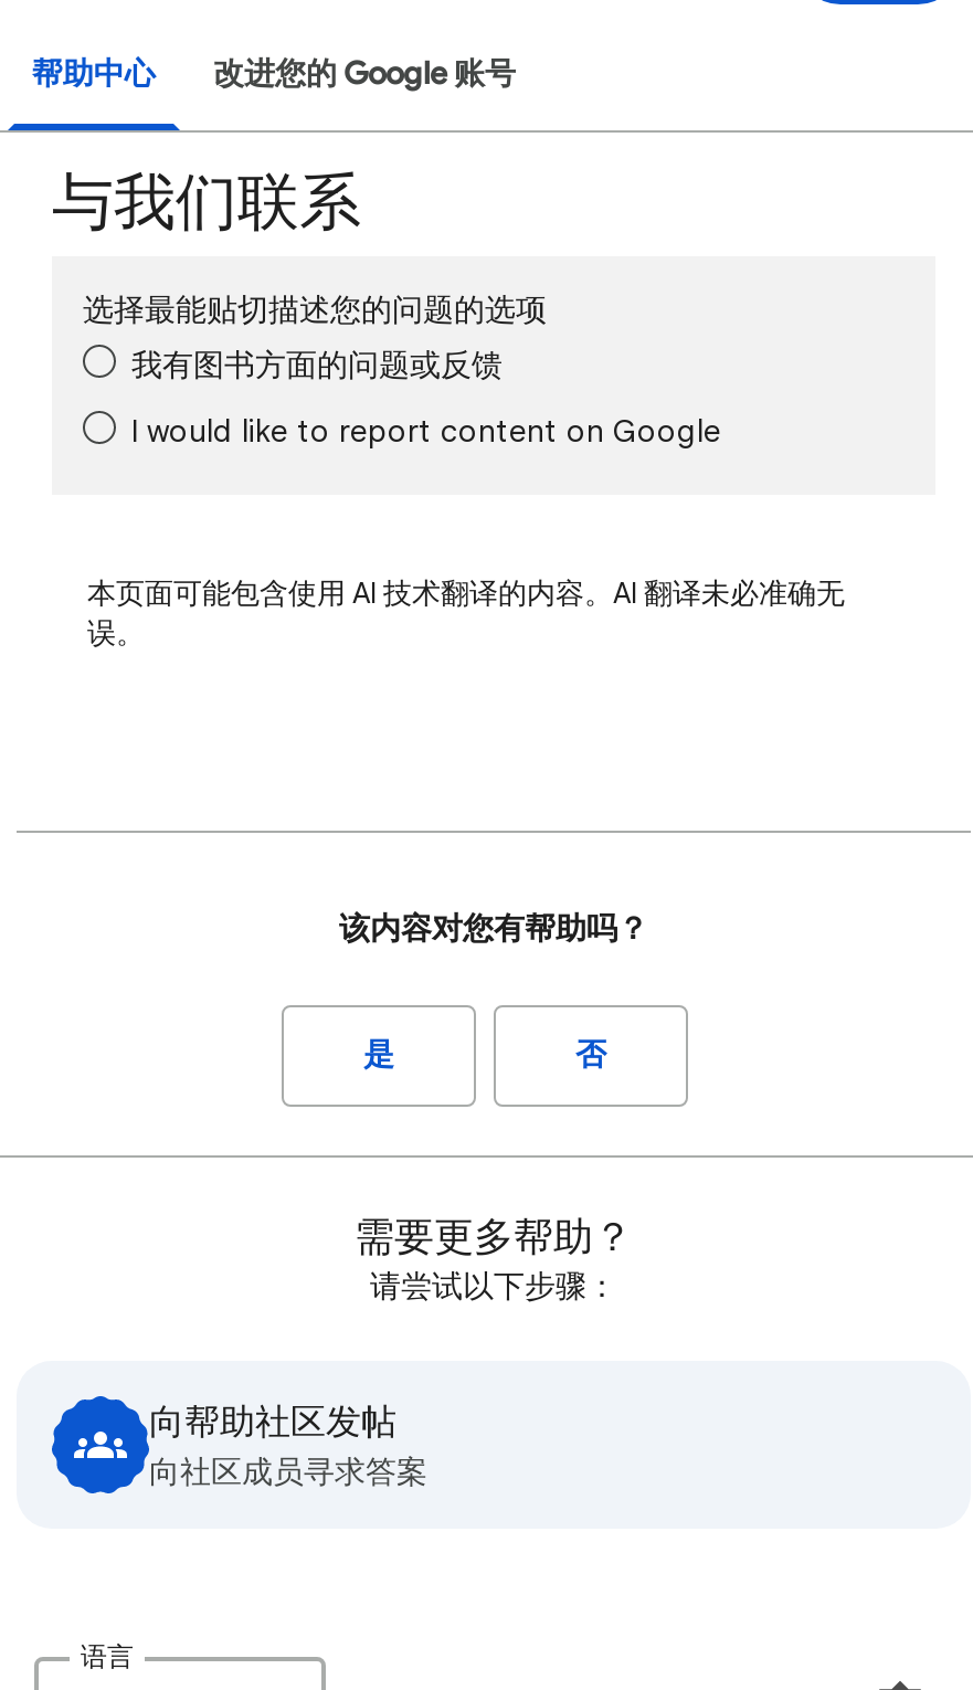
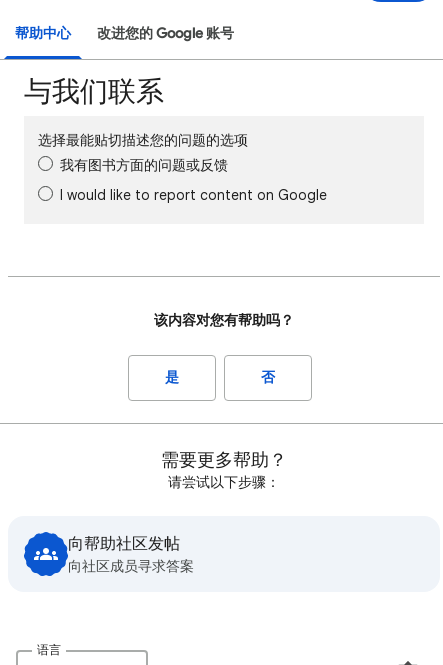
[87,574,845,652] 本页面可能包含使用 AI 技术翻译的内容。AI 翻译未必准确无 | 误。 -> none

